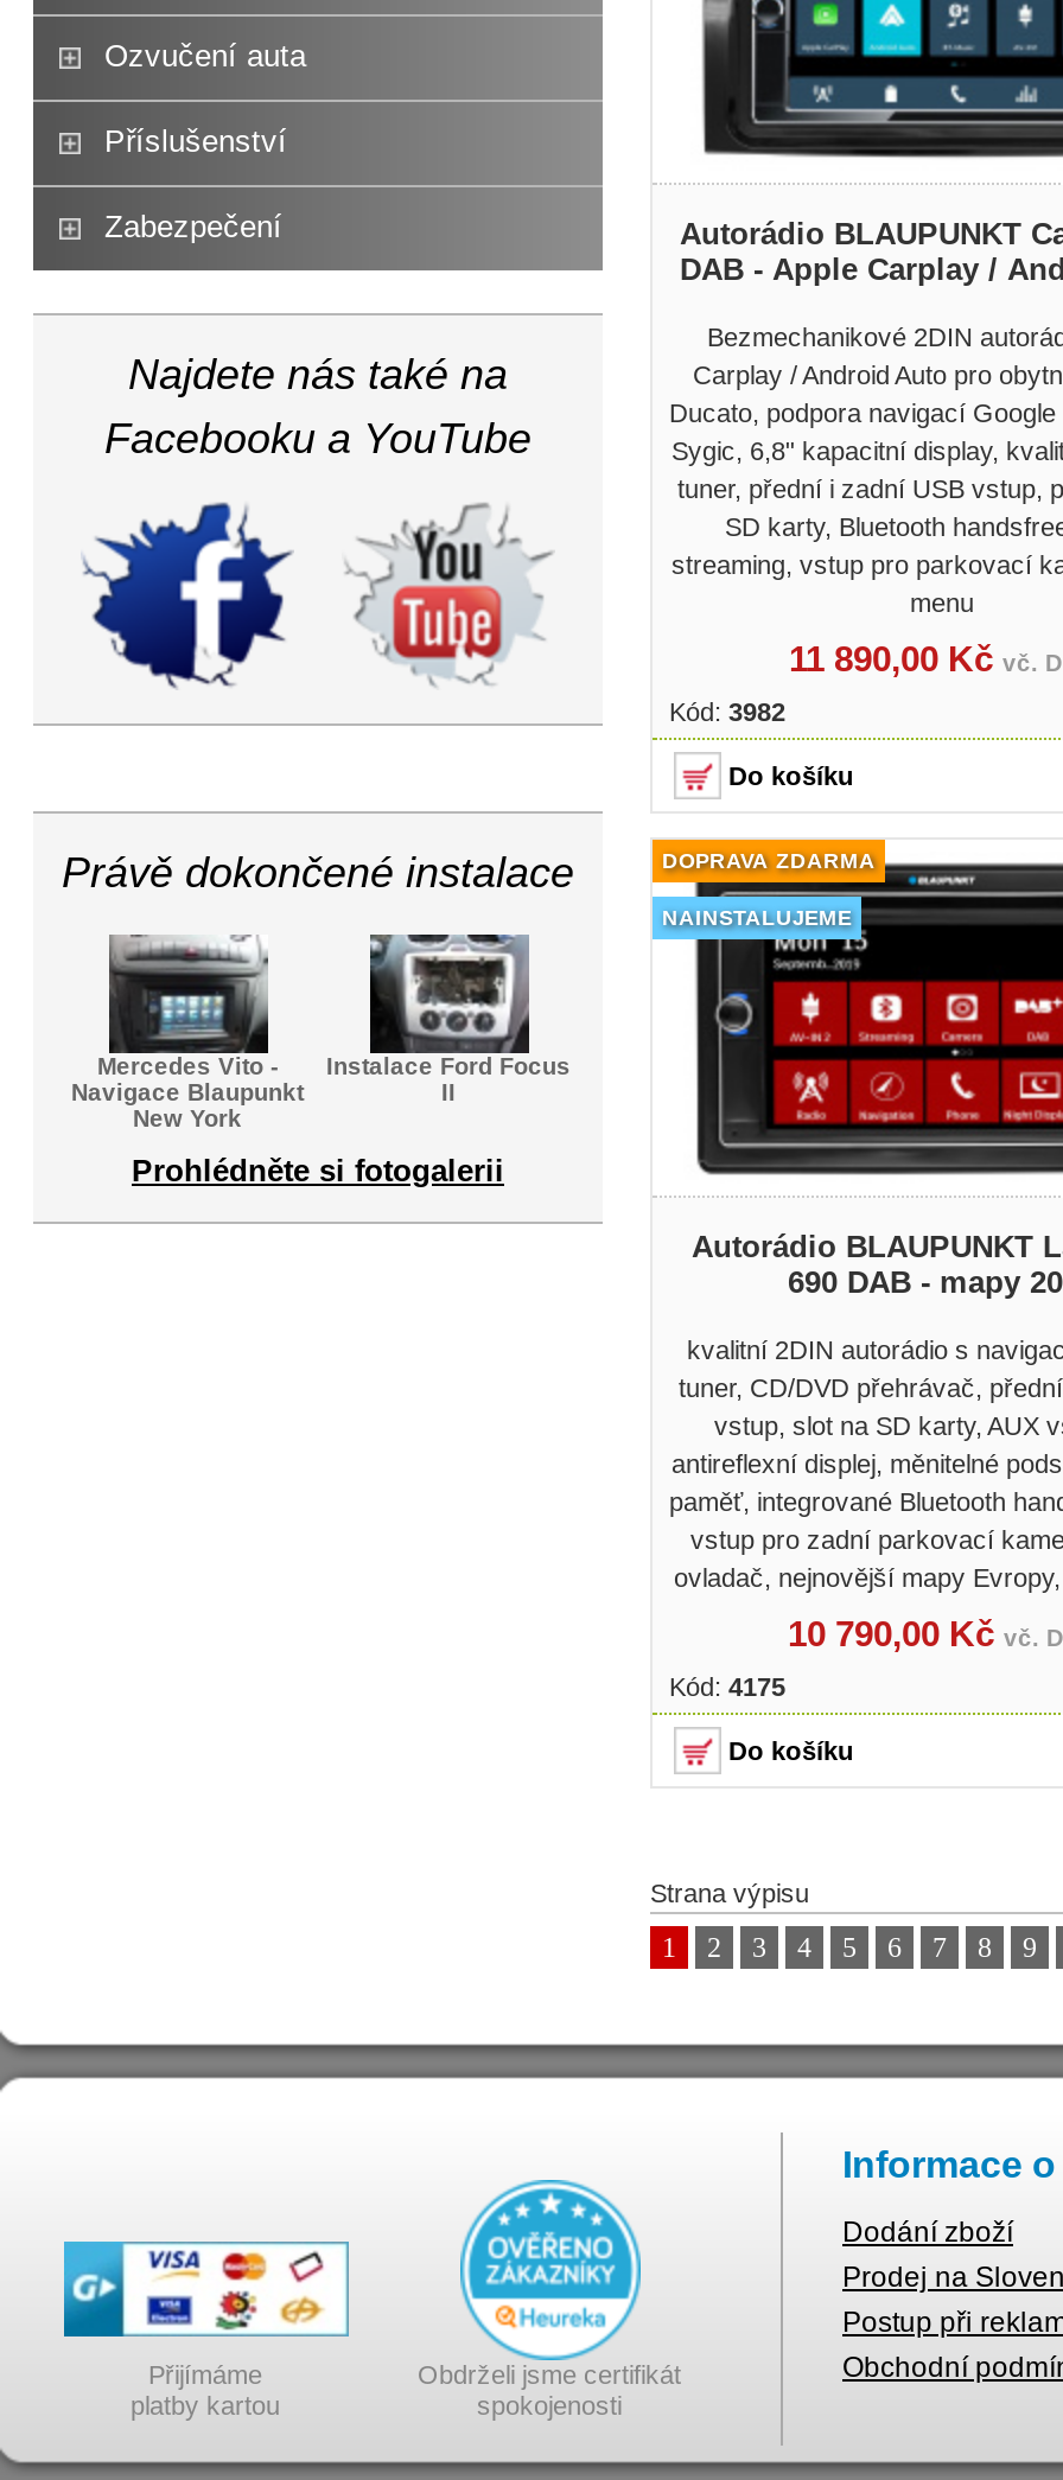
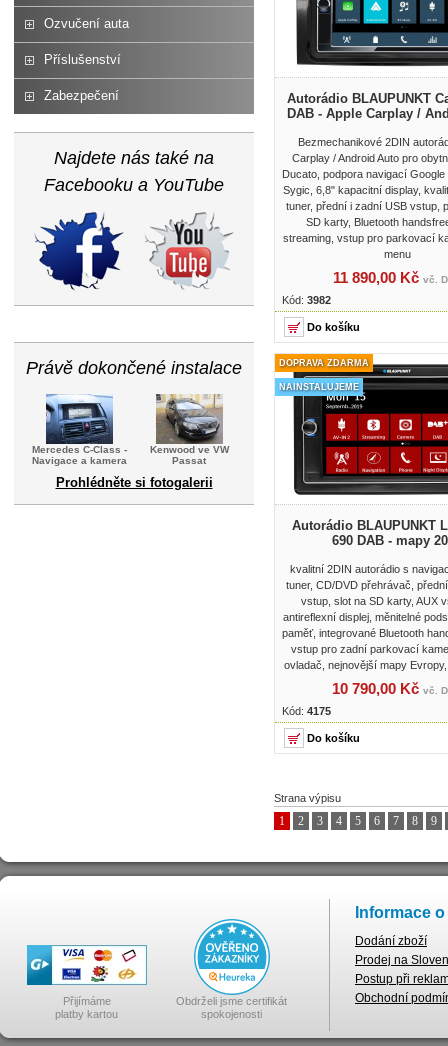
[71,935,304,1131] [image] | Mercedes Vito - | Navigace Blaupunkt | New York -> [31,394,126,466] [image] | Mercedes C-Class - | Navigace a kamera
[326,932,571,1105] [image] | Instalace Ford Focus | II -> [149,394,228,466] [image] | Kenwood ve VW | Passat

